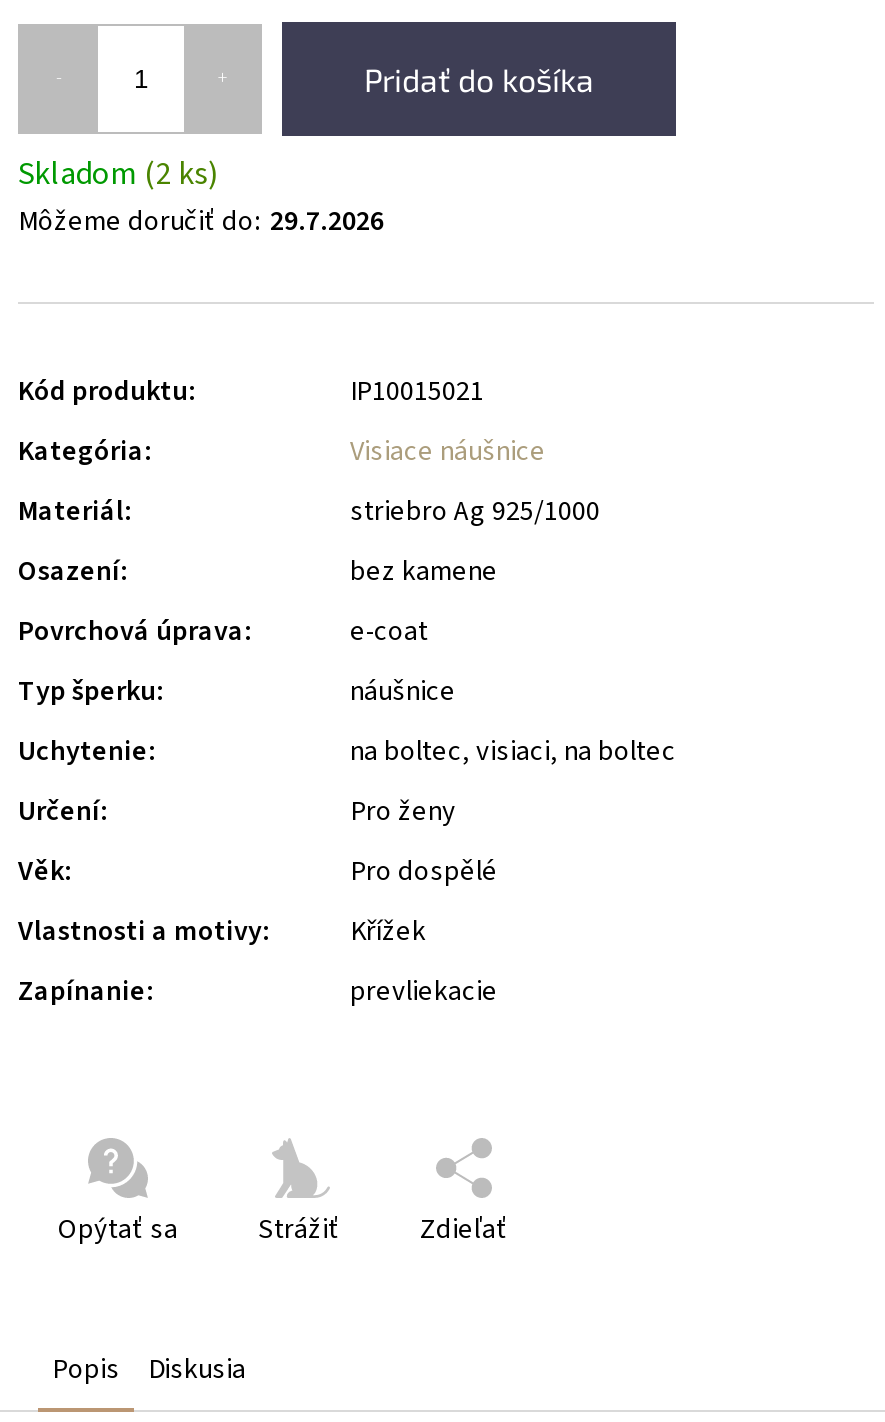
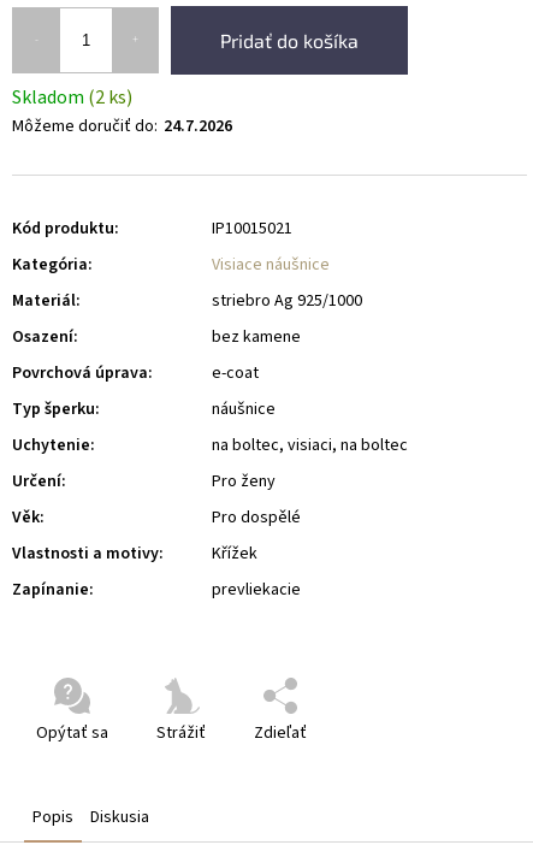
[18,202,384,242] Môžeme doručiť do: 29.7.2026 -> [12,114,232,138] Môžeme doručiť do: 24.7.2026

